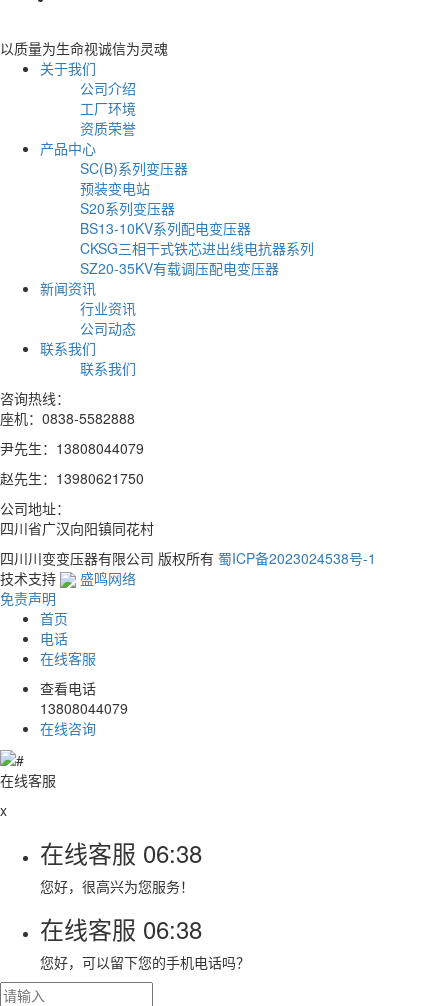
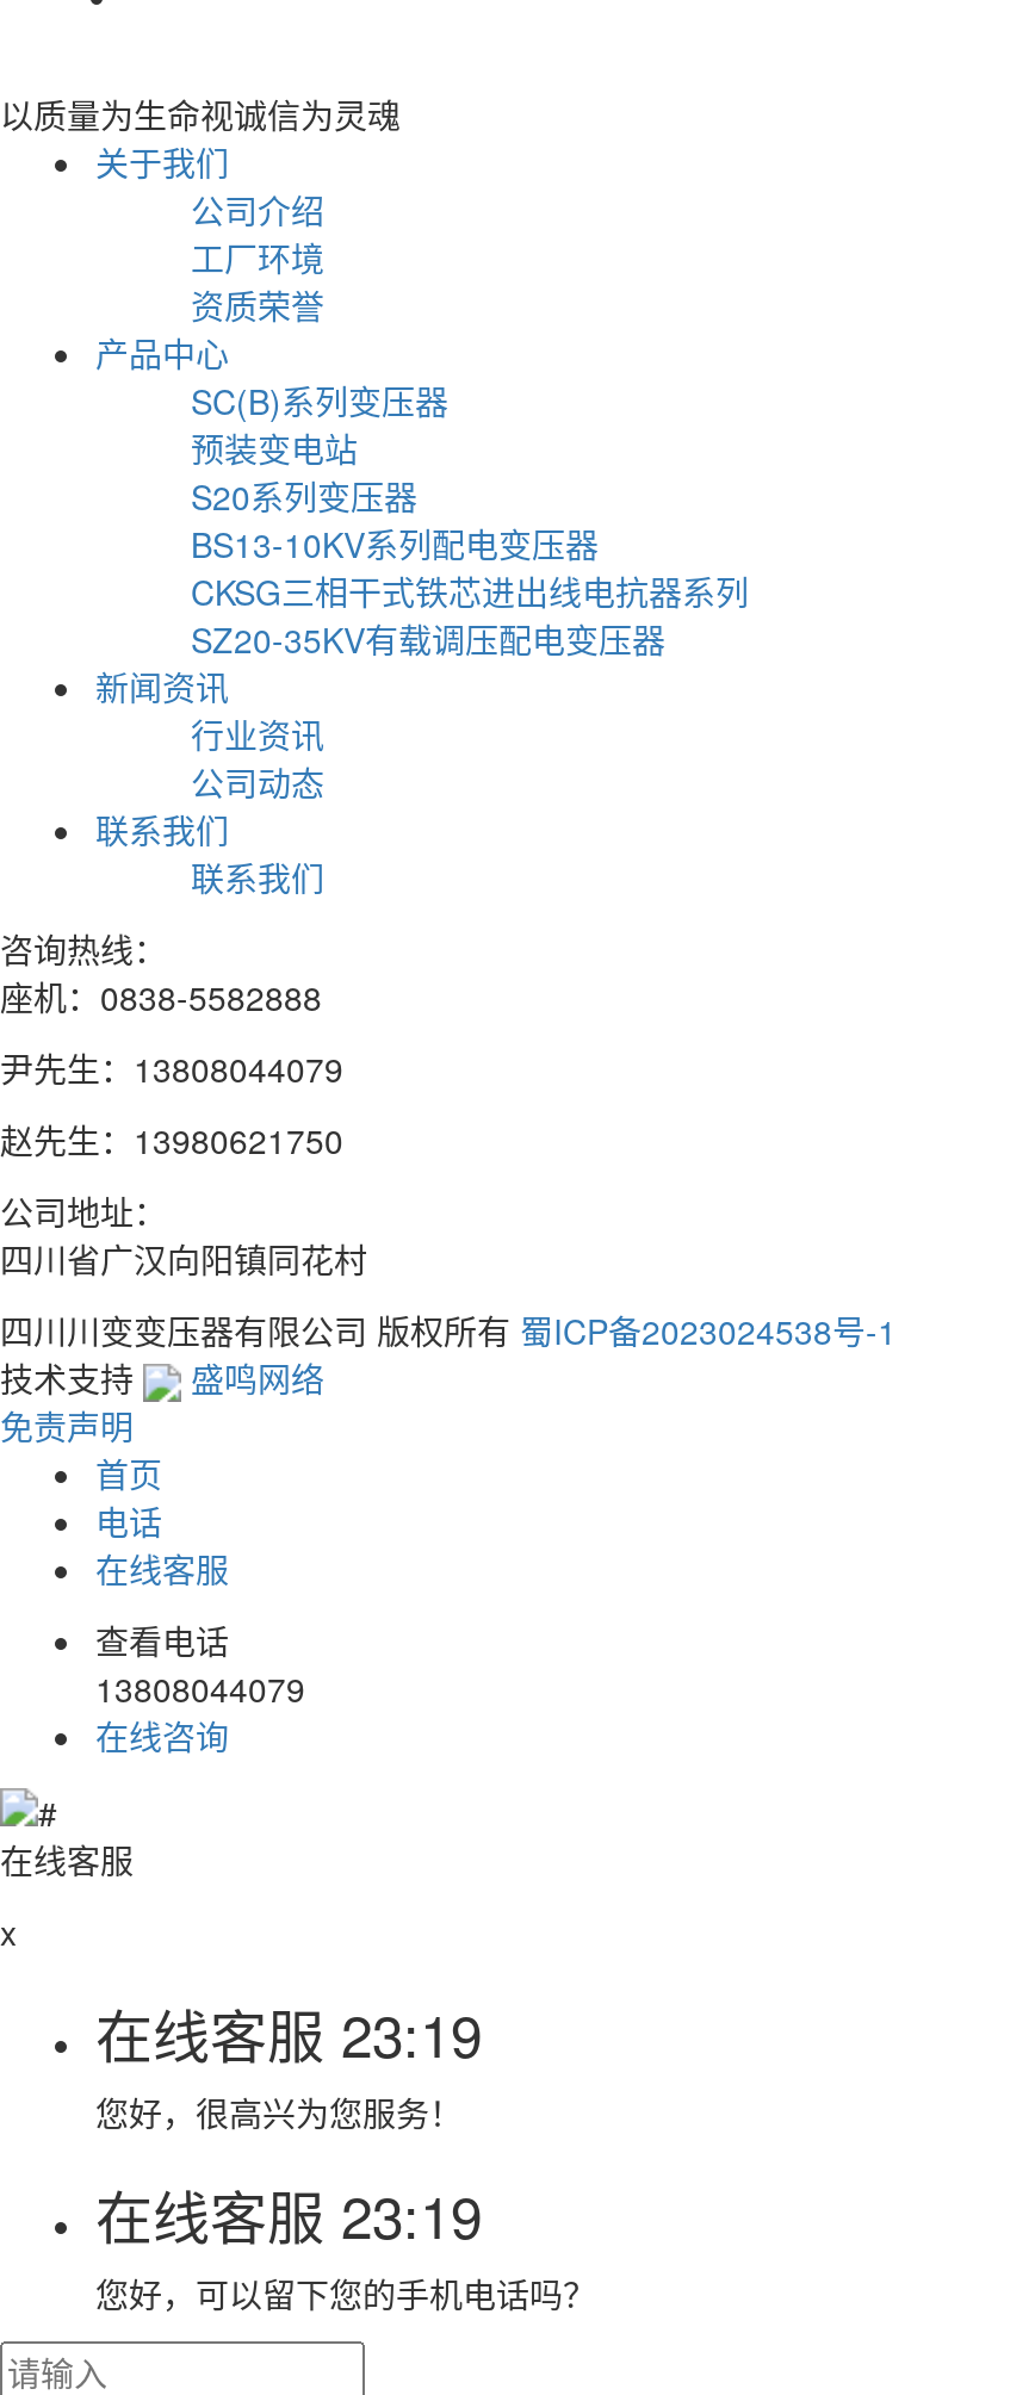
[40,835,202,870] 在线客服06:38 -> [95,1992,482,2075] 在线客服23:19
[40,911,202,946] 在线客服06:38 -> [95,2173,482,2256] 在线客服23:19

